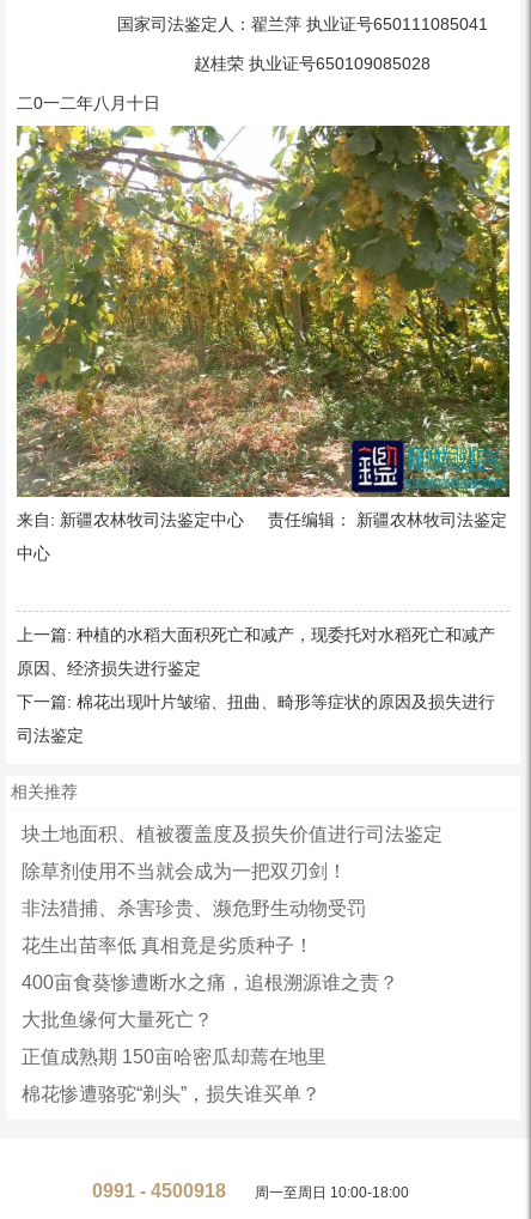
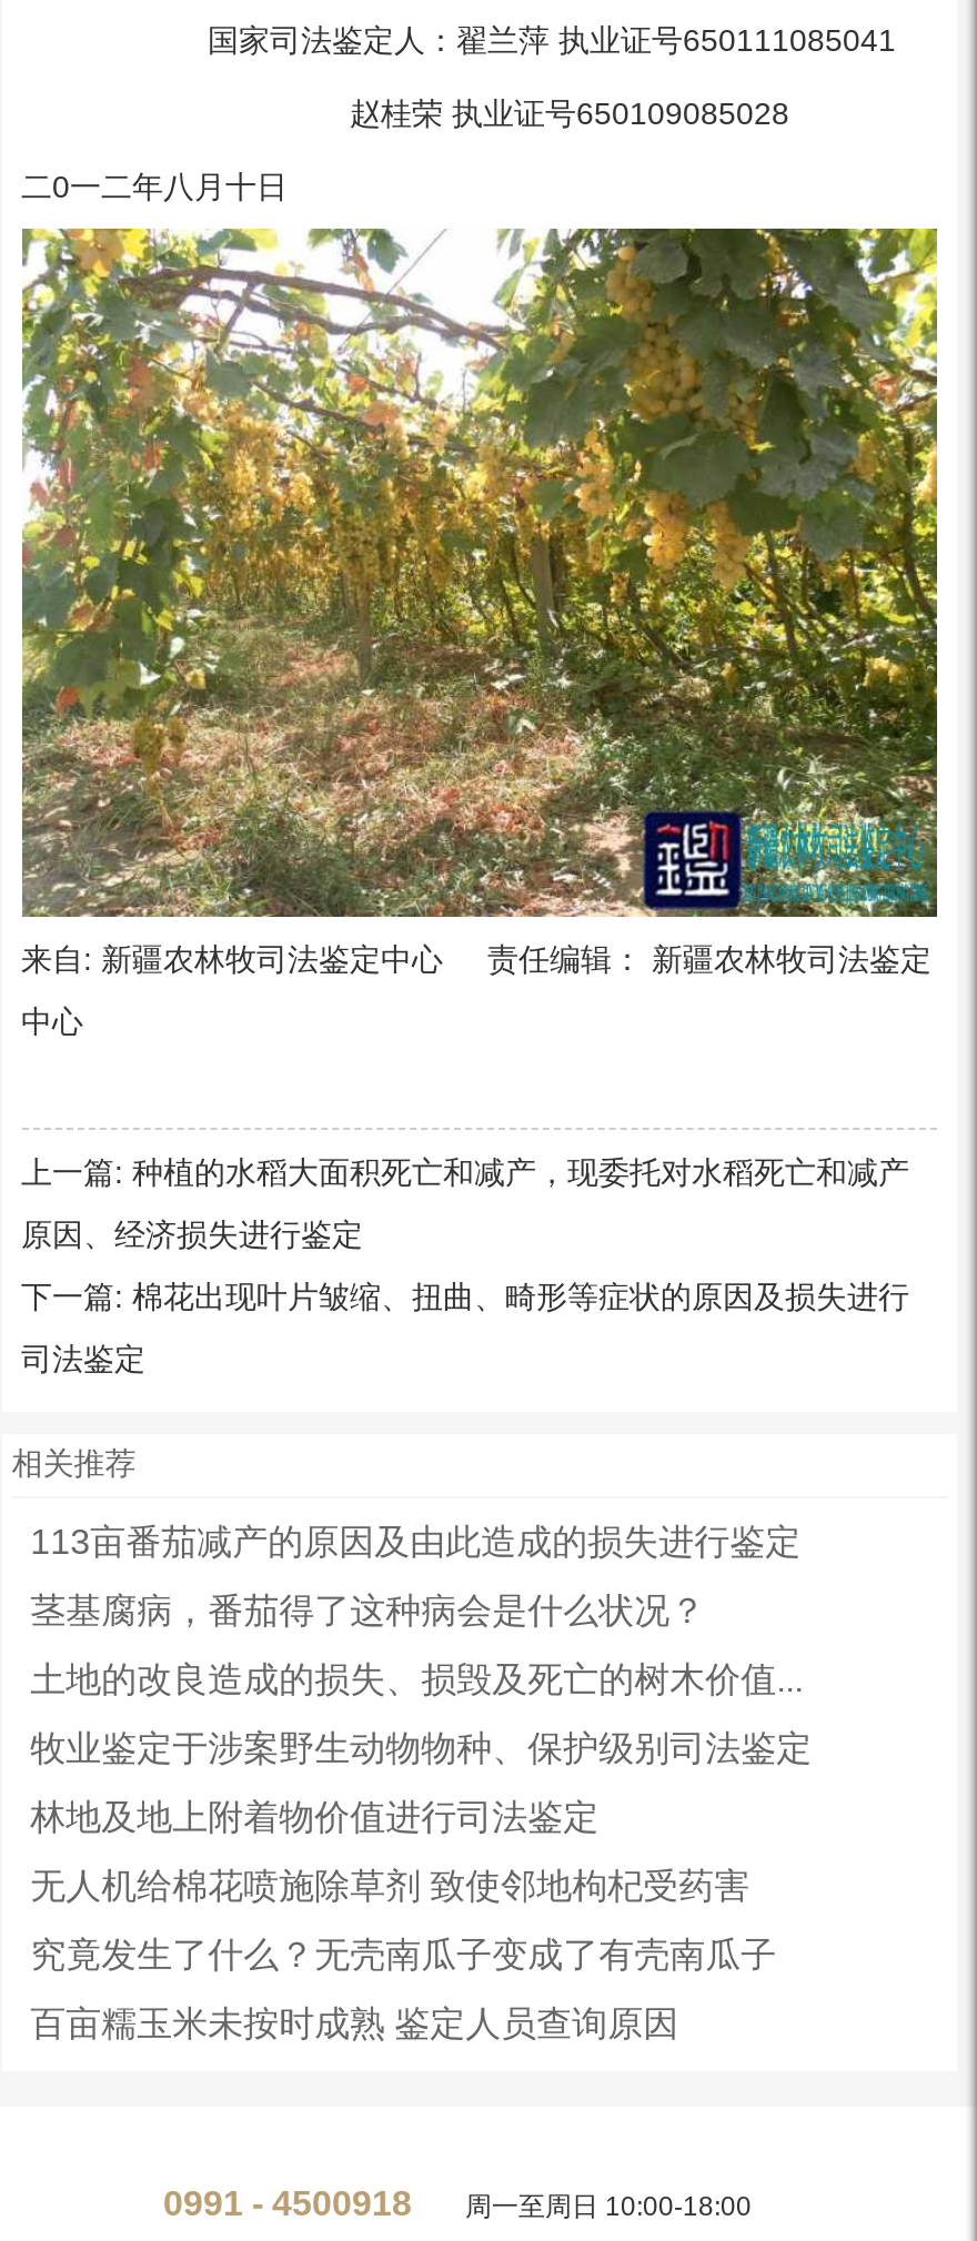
[21,823,442,844] 块土地面积、植被覆盖度及损失价值进行司法鉴定 -> [30,1522,801,1559] 113亩番茄减产的原因及由此造成的损失进行鉴定
[21,860,346,881] 除草剂使用不当就会成为一把双刃剑！ -> [30,1591,705,1628] 茎基腐病，番茄得了这种病会是什么状况？
[21,897,366,918] 非法猎捕、杀害珍贵、濒危野生动物受罚 -> [30,1659,803,1697] 土地的改良造成的损失、损毁及死亡的树木价值...
[21,935,313,955] 花生出苗率低 真相竟是劣质种子！ -> [30,1728,812,1766] 牧业鉴定于涉案野生动物物种、保护级别司法鉴定
[21,972,398,992] 400亩食葵惨遭断水之痛，追根溯源谁之责？ -> [30,1797,599,1835] 林地及地上附着物价值进行司法鉴定
[21,1009,213,1029] 大批鱼缘何大量死亡？ -> [30,1866,750,1904] 无人机给棉花喷施除草剂 致使邻地枸杞受药害
[21,1046,326,1066] 正值成熟期 150亩哈密瓜却蔫在地里 -> [30,1935,776,1972] 究竟发生了什么？无壳南瓜子变成了有壳南瓜子
[21,1083,320,1103] 棉花惨遭骆驼“剃头”，损失谁买单？ -> [30,2003,679,2041] 百亩糯玉米未按时成熟 鉴定人员查询原因

